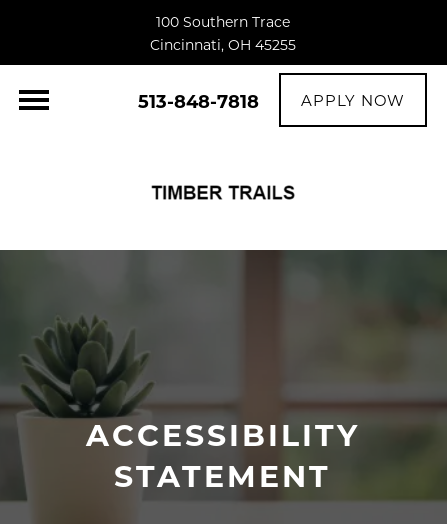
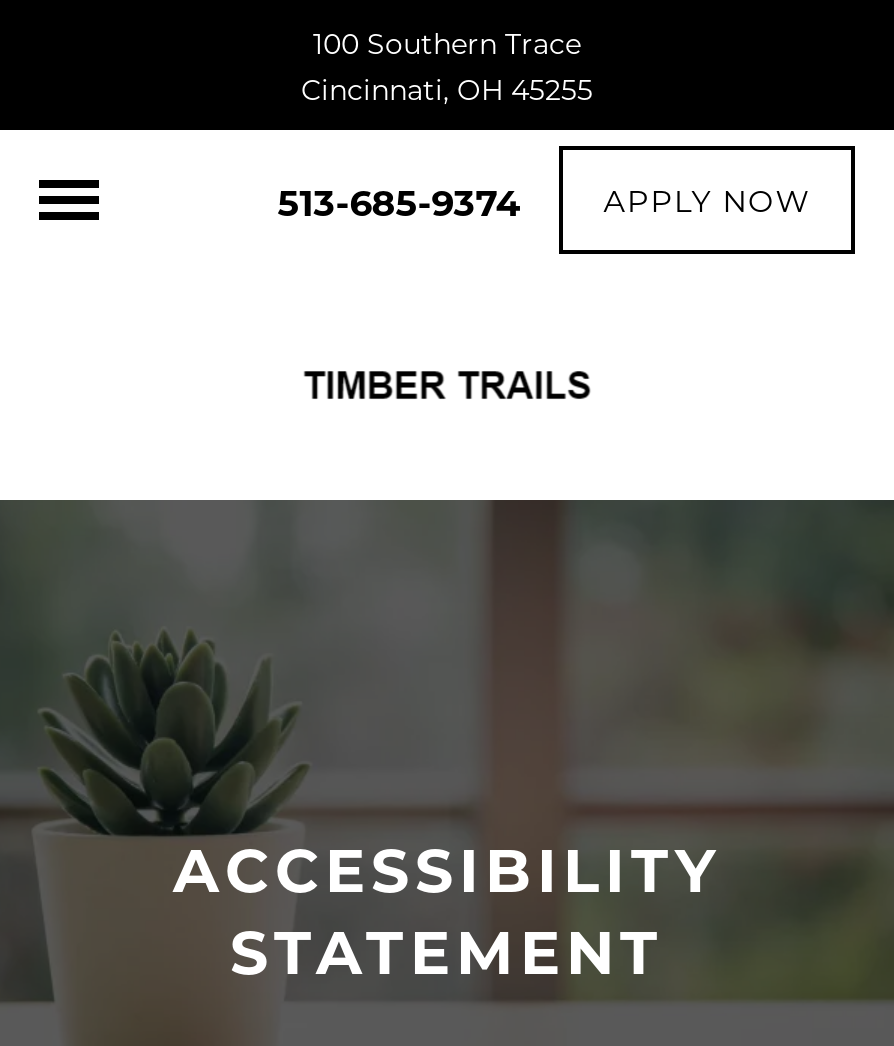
[138,89,259,113] 513-848-7818 -> [277,178,519,226] 513-685-9374

